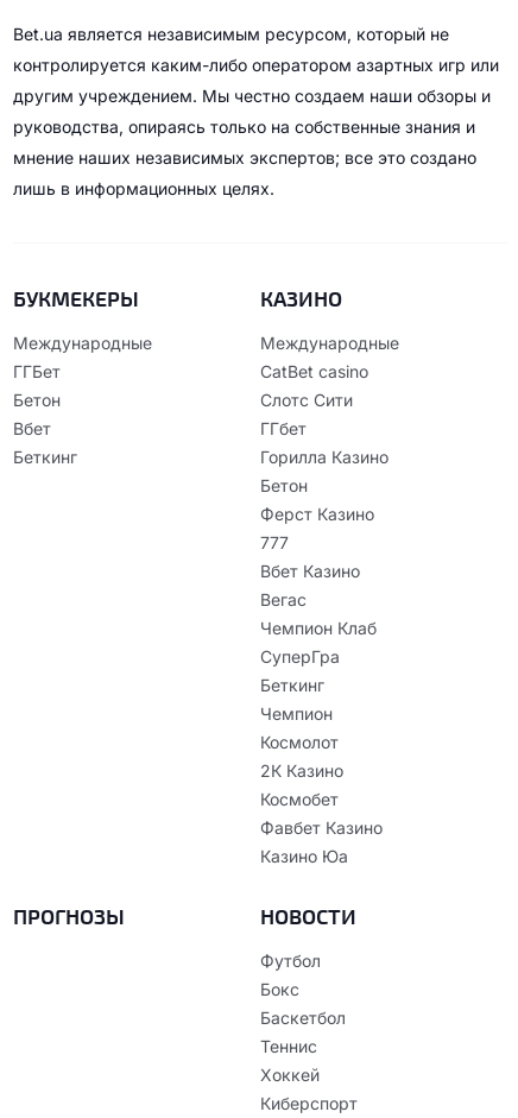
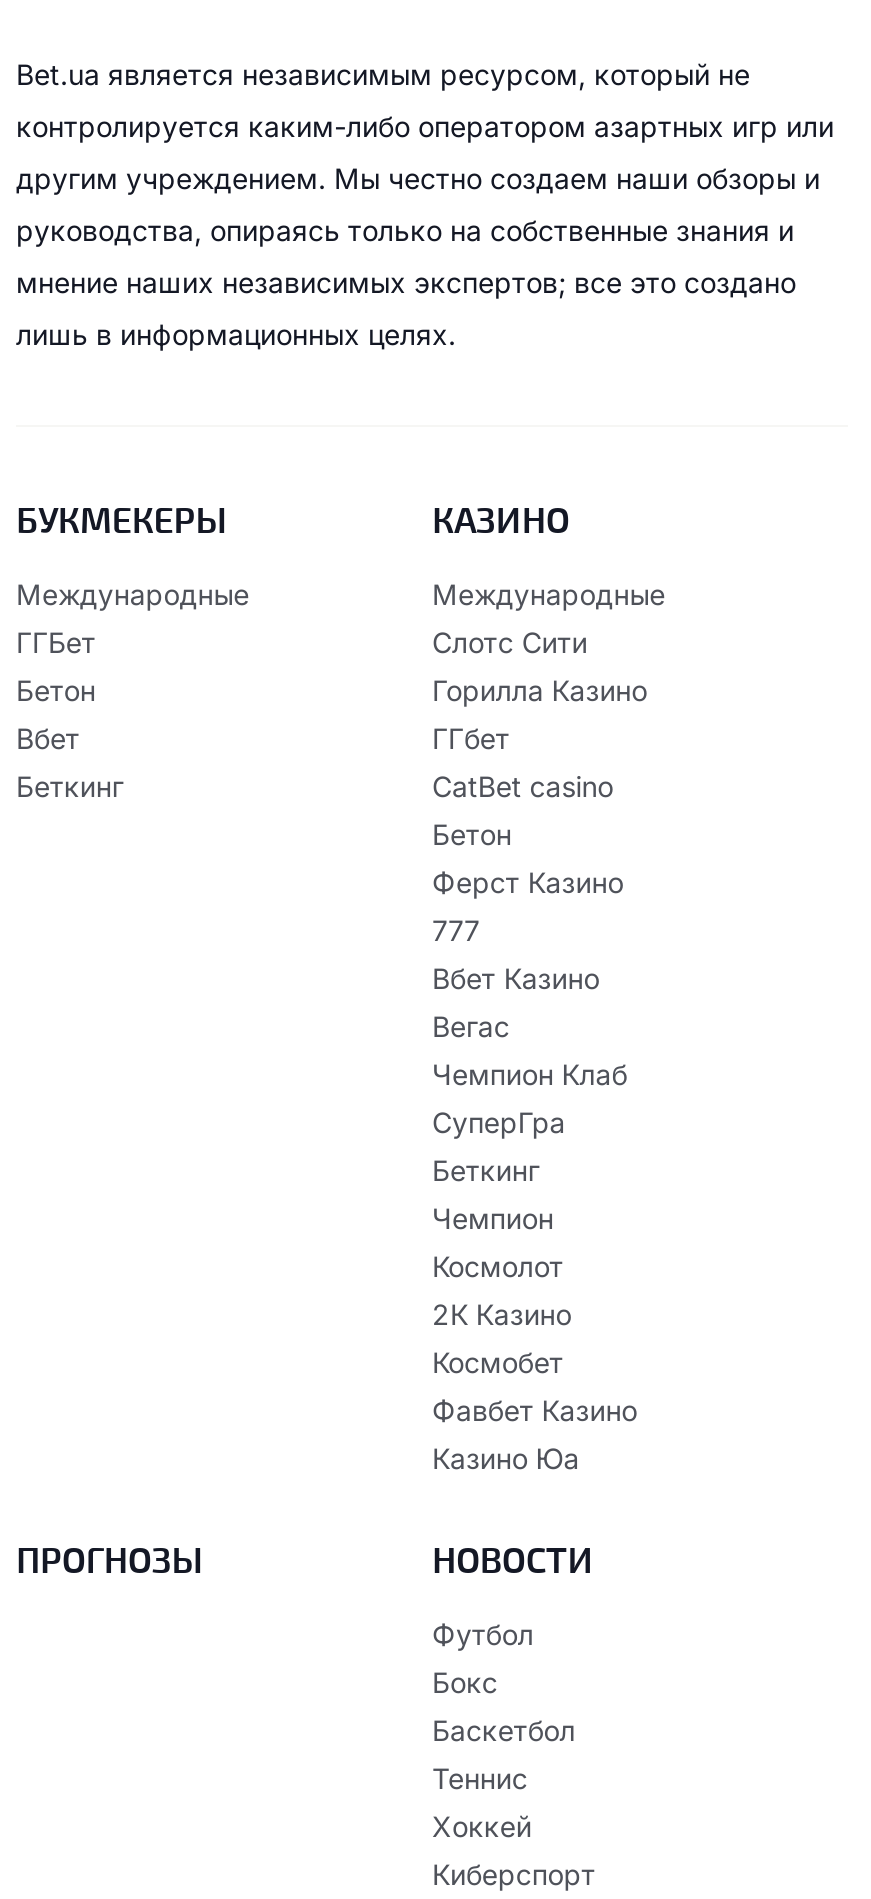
moved [260,361,368,381] -> [432,769,613,803]: CatBet casino
moved [260,390,388,467] -> [432,625,647,755]: Слотс Сити | ГГбет | Горилла Казино

